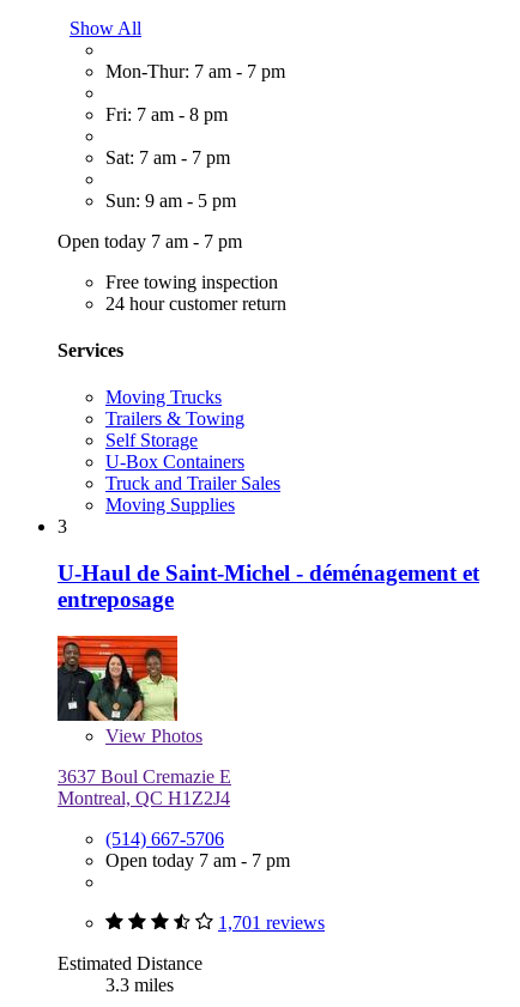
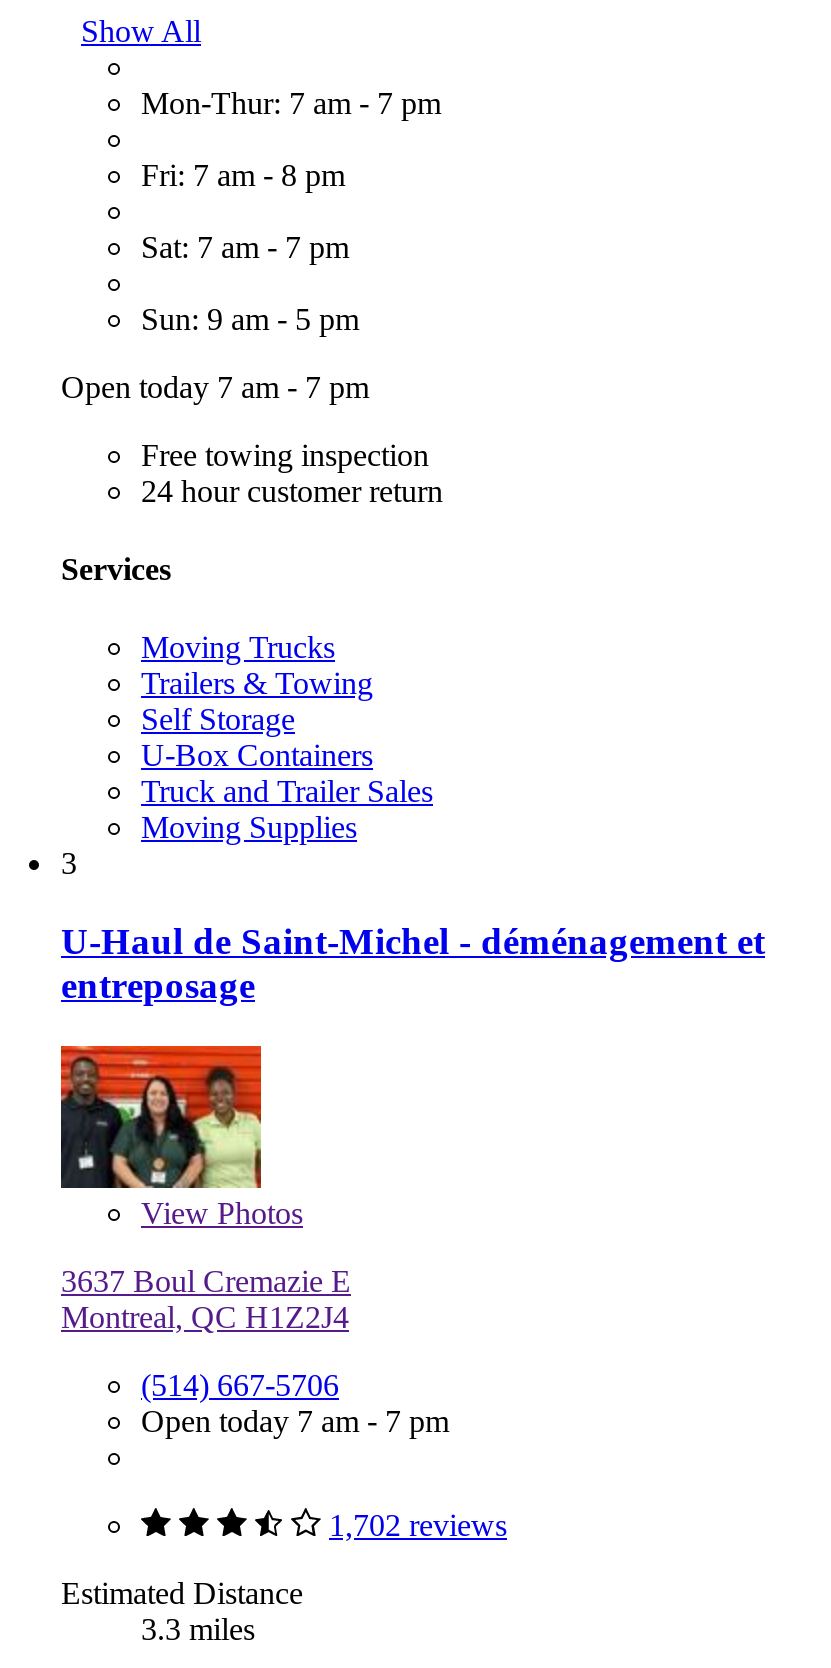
[218,912,325,932] 1,701 reviews -> [329,1507,507,1541] 1,702 reviews

